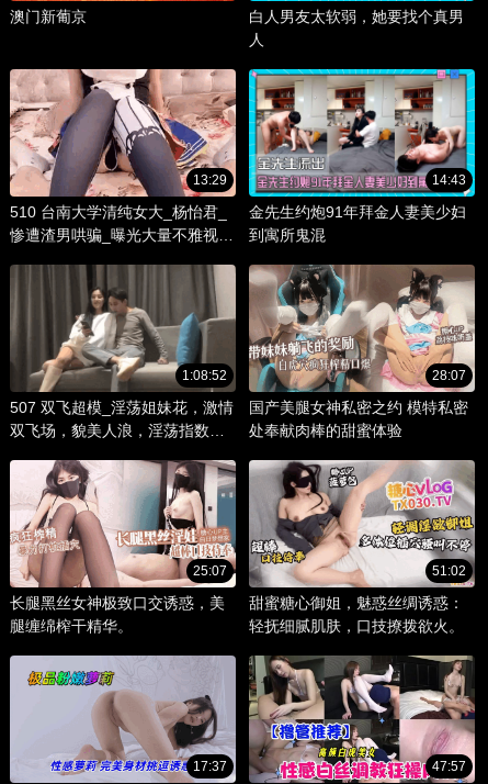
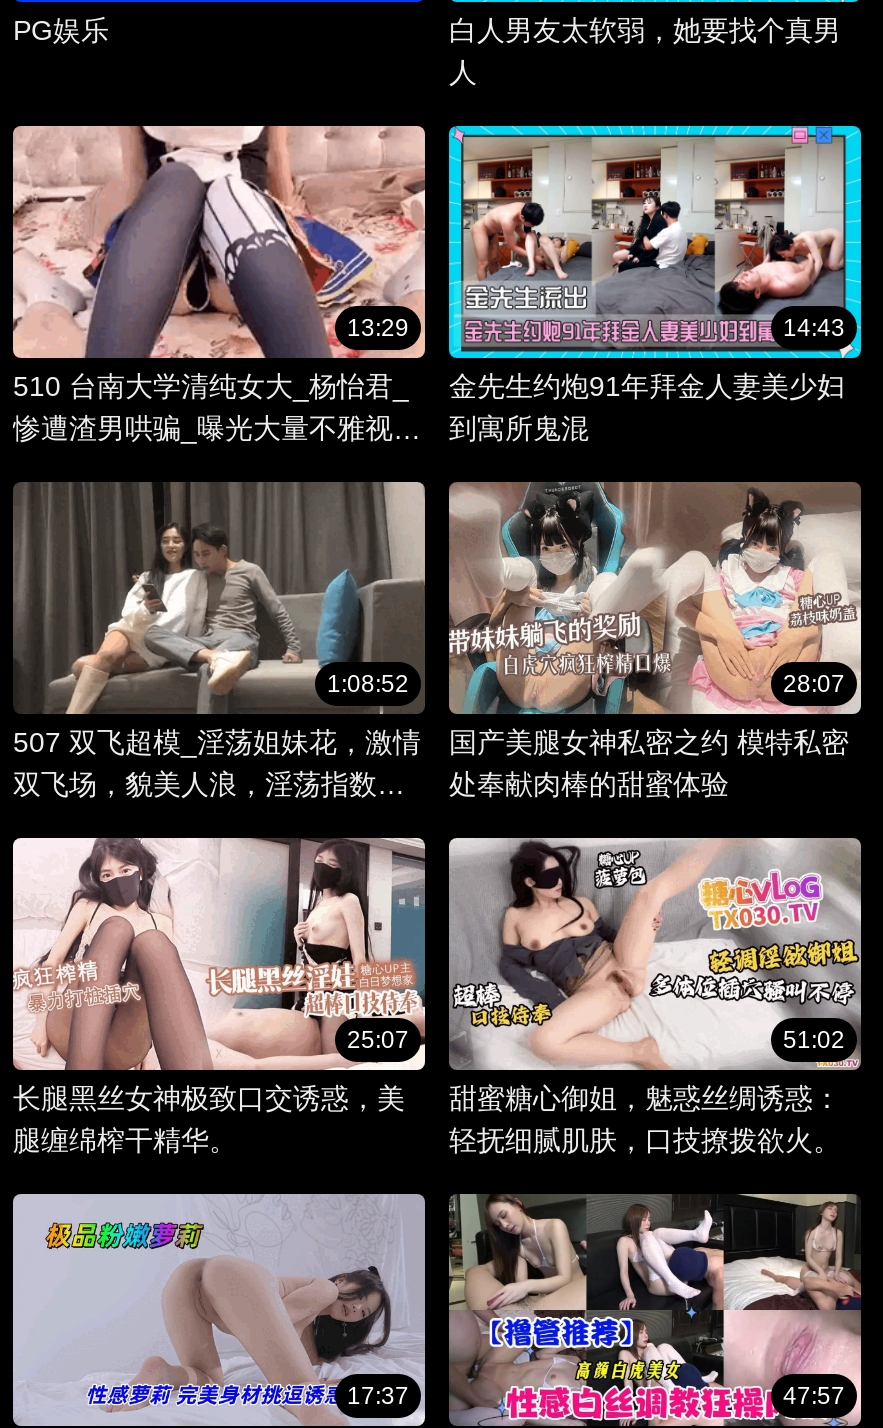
[10,8,87,26] 澳门新葡京 -> [13,15,109,47] PG娱乐

